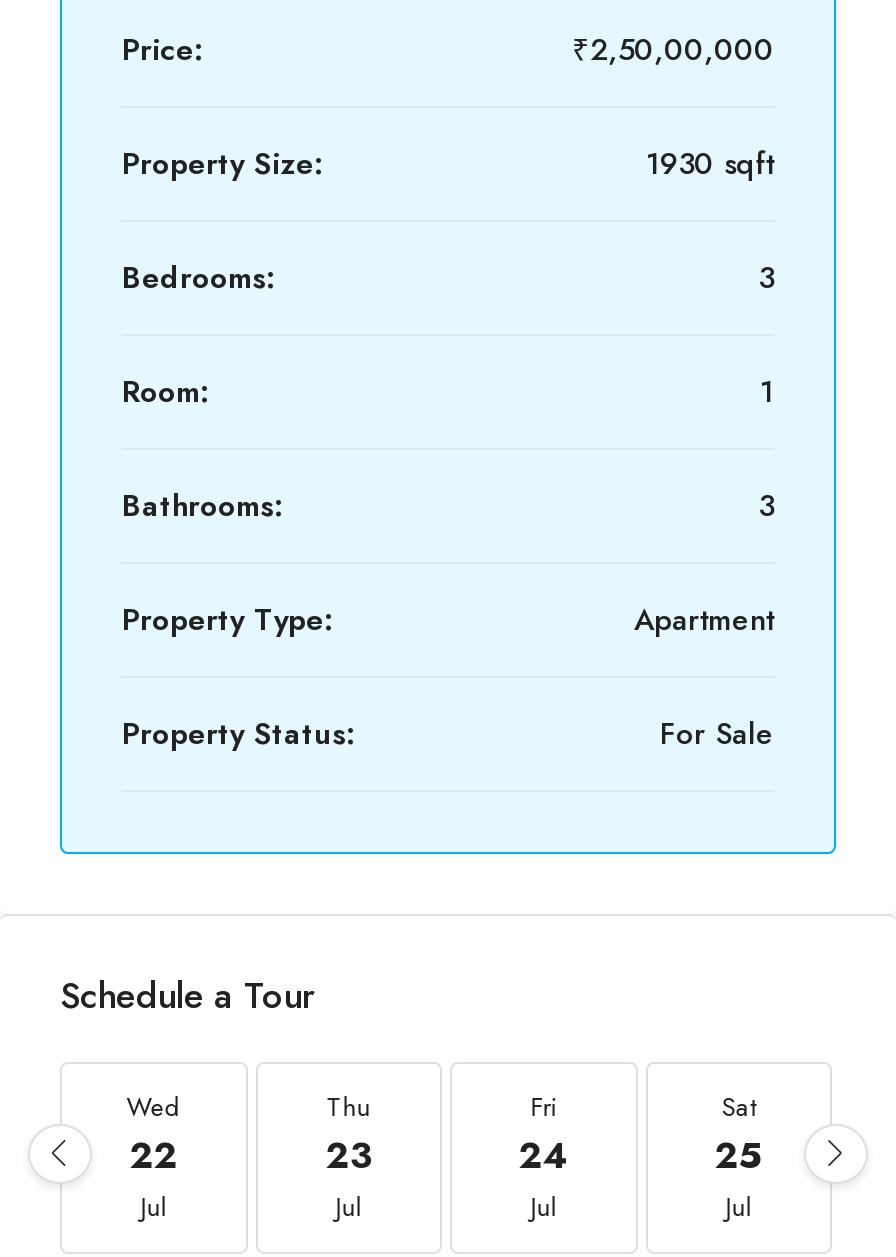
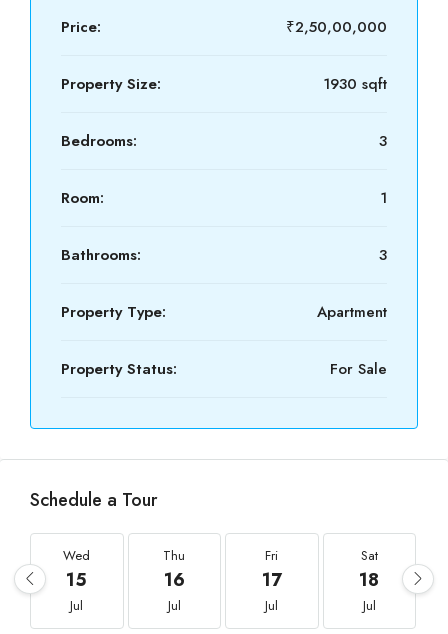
[130,1130,178,1182] 22 -> [66,567,87,593] 15
[326,1130,372,1182] 23 -> [164,567,185,593] 16
[518,1130,568,1182] 24 -> [262,567,282,593] 17
[714,1130,762,1182] 25 -> [359,567,379,593] 18

